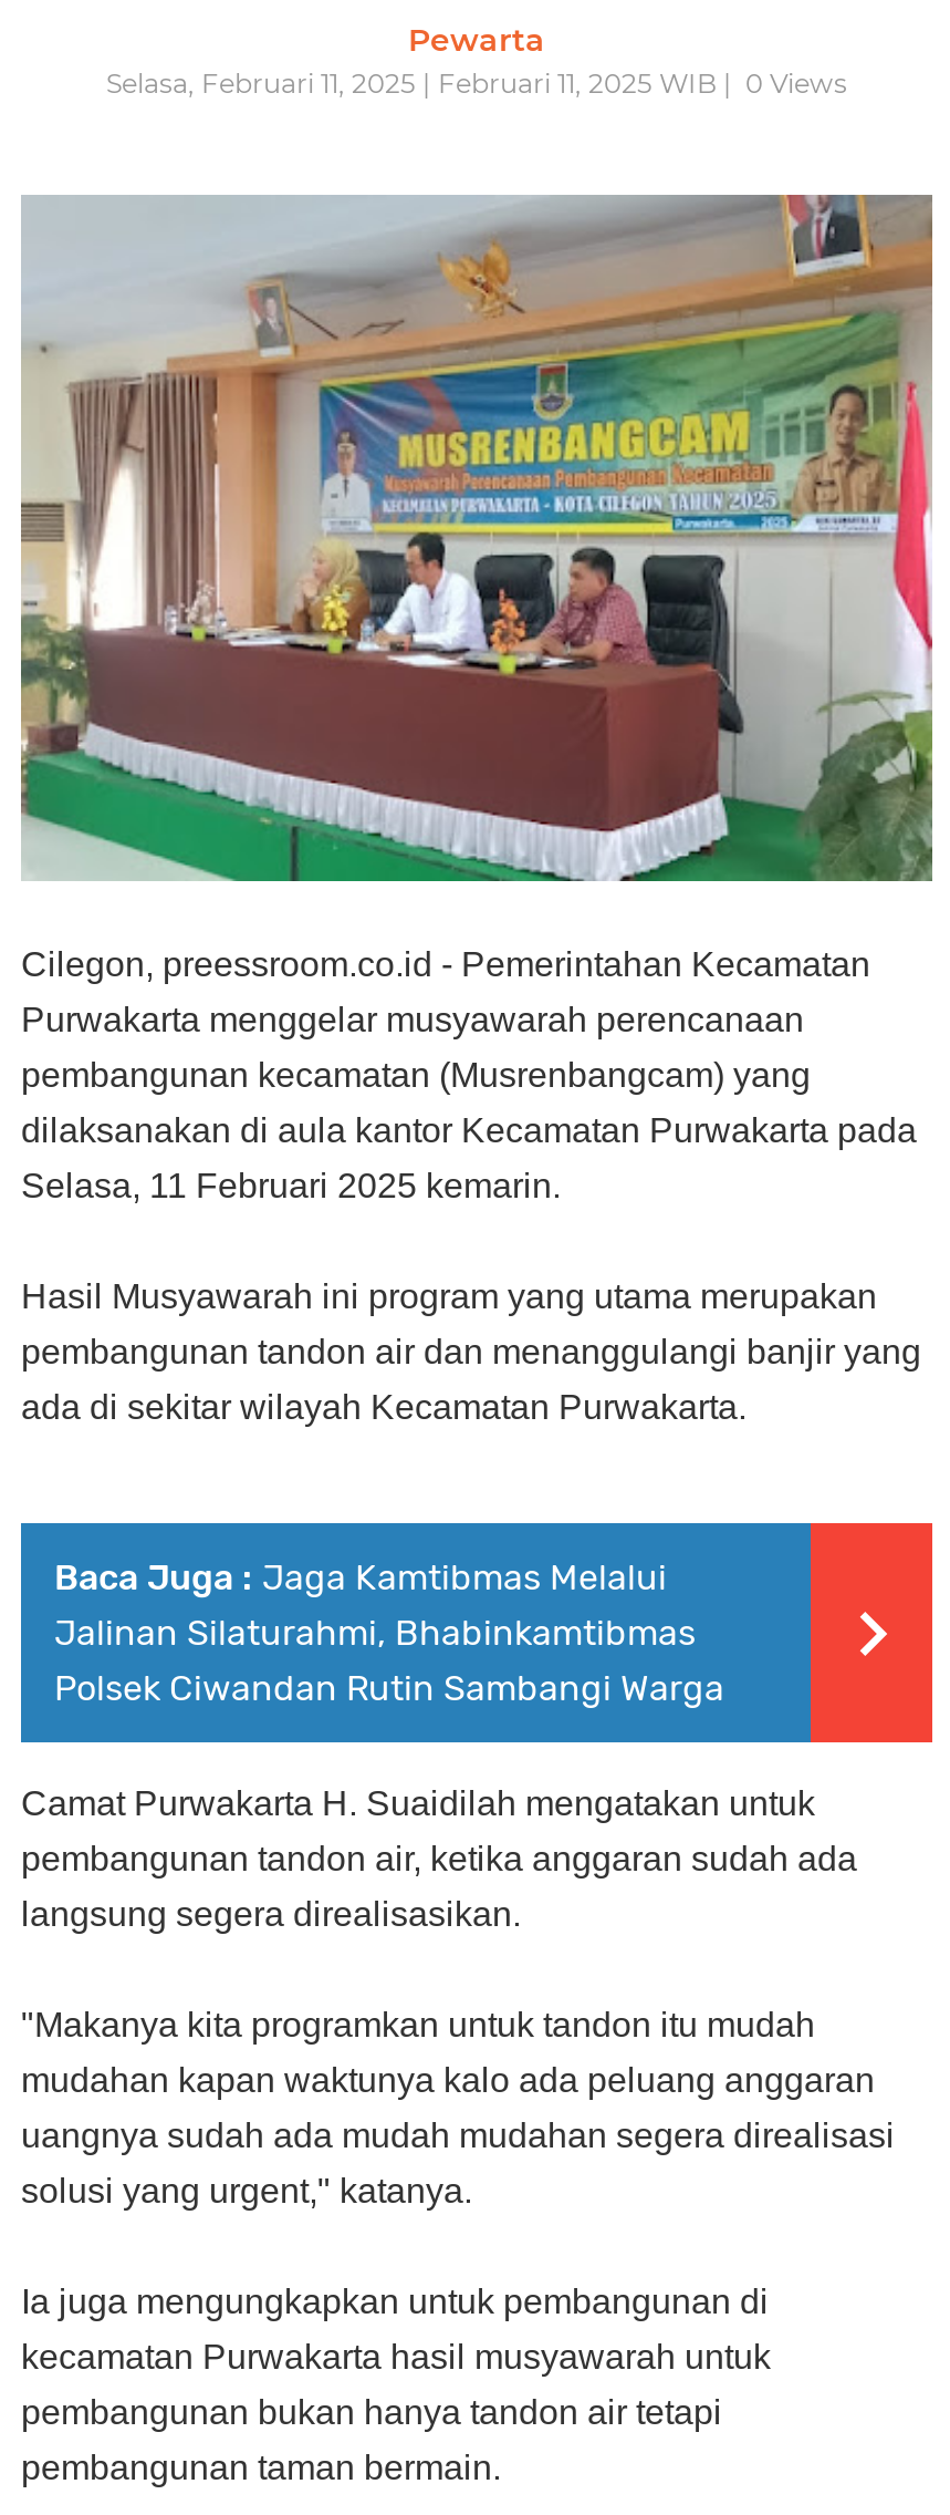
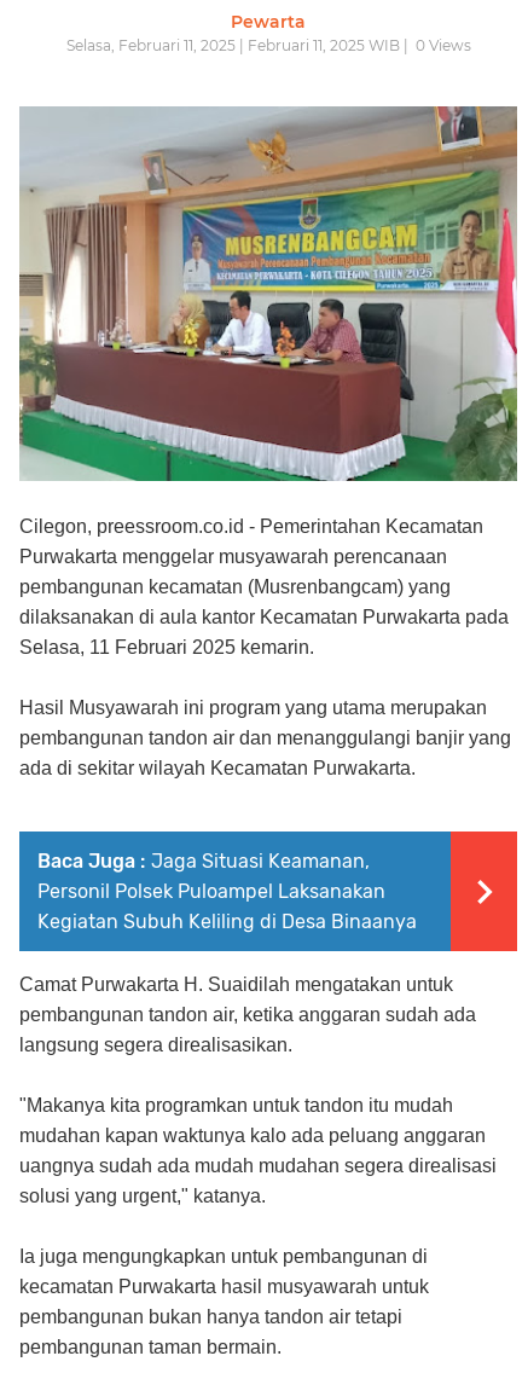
[54,1556,724,1709] Baca Juga : Jaga Kamtibmas Melalui | Jalinan Silaturahmi, Bhabinkamtibmas | Polsek Ciwandan Rutin Sambangi Warga -> [37,850,417,933] Baca Juga : Jaga Situasi Keamanan, | Personil Polsek Puloampel Laksanakan | Kegiatan Subuh Keliling di Desa Binaanya

